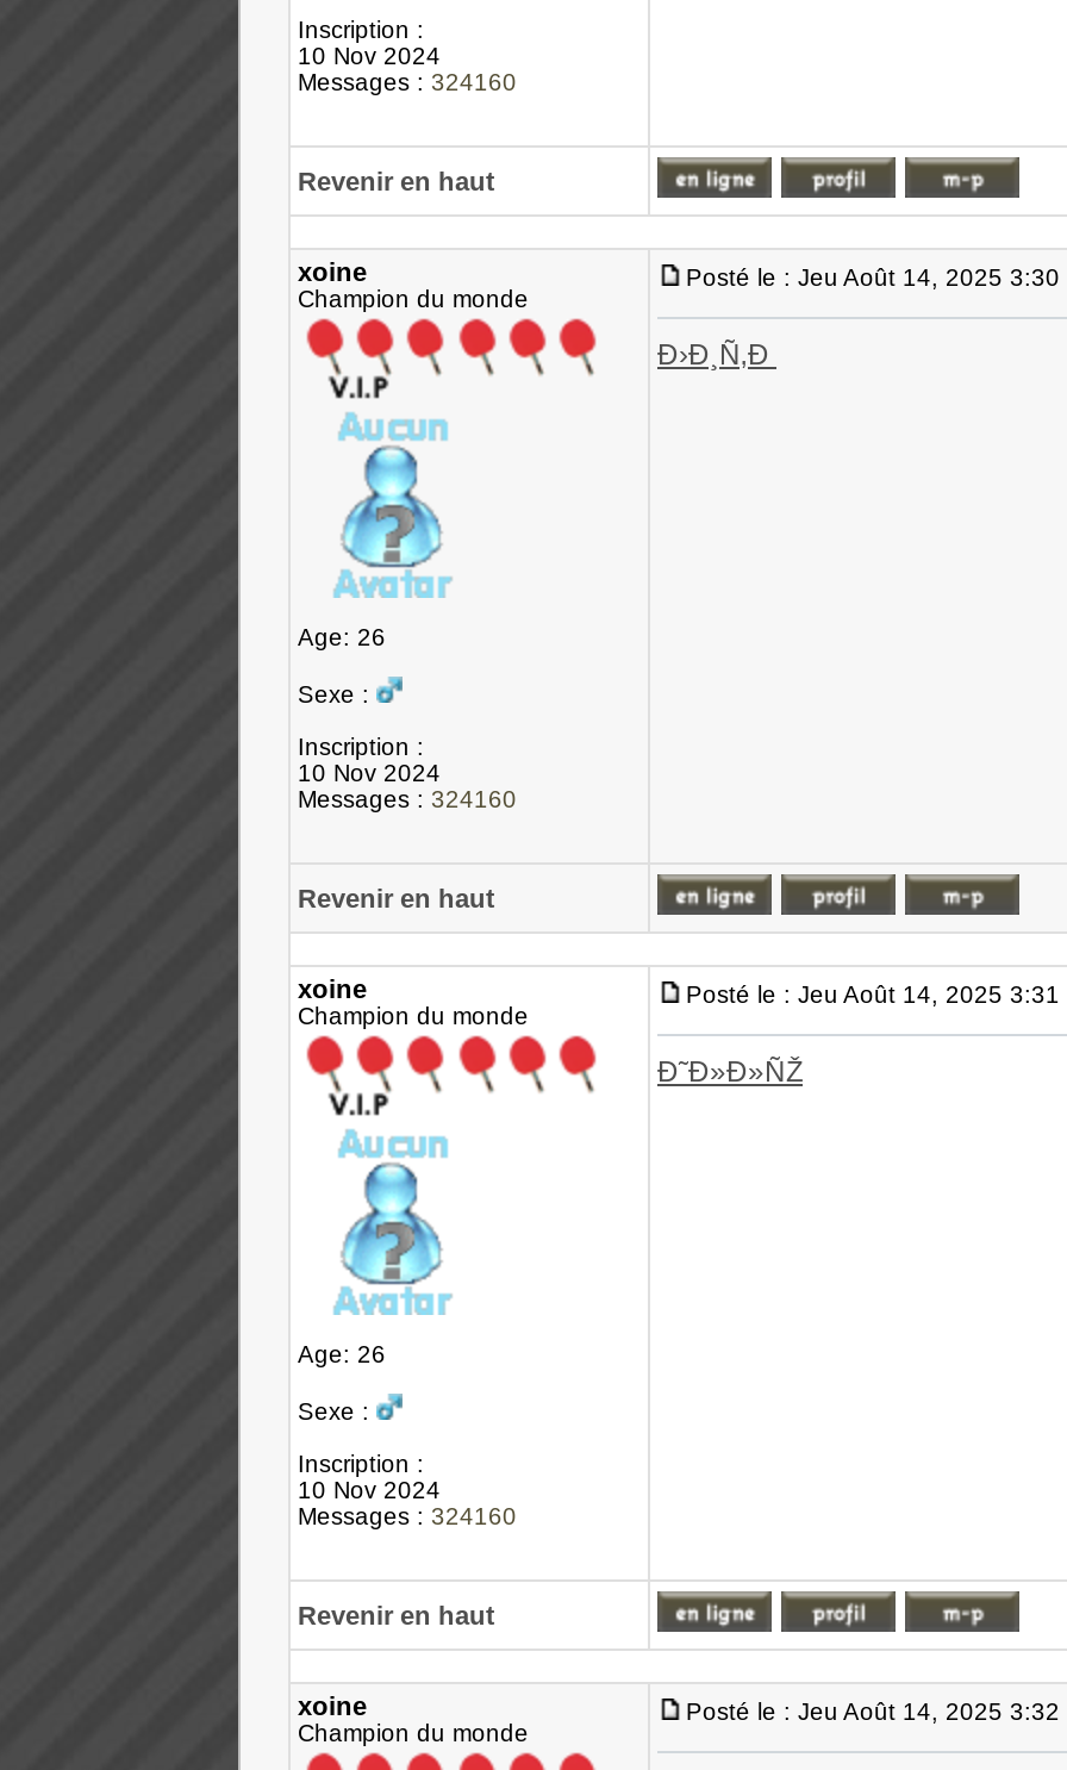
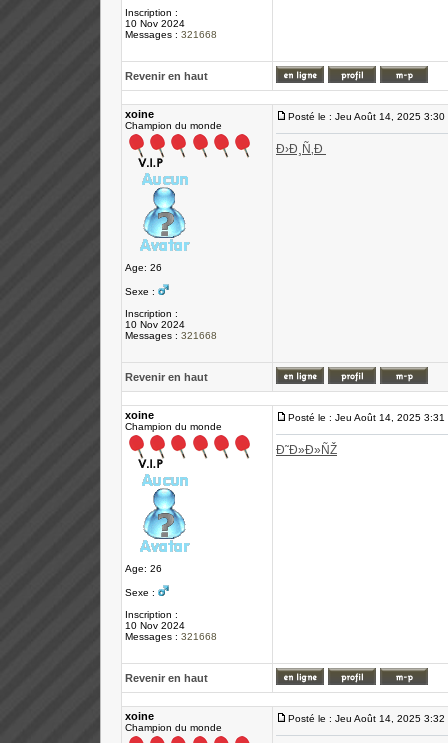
[298,69,517,95] Messages : 324160 -> [125,29,217,40] Messages : 321668
[298,786,517,812] Messages : 324160 -> [125,330,217,341] Messages : 321668
[298,1503,517,1529] Messages : 324160 -> [125,631,217,642] Messages : 321668

